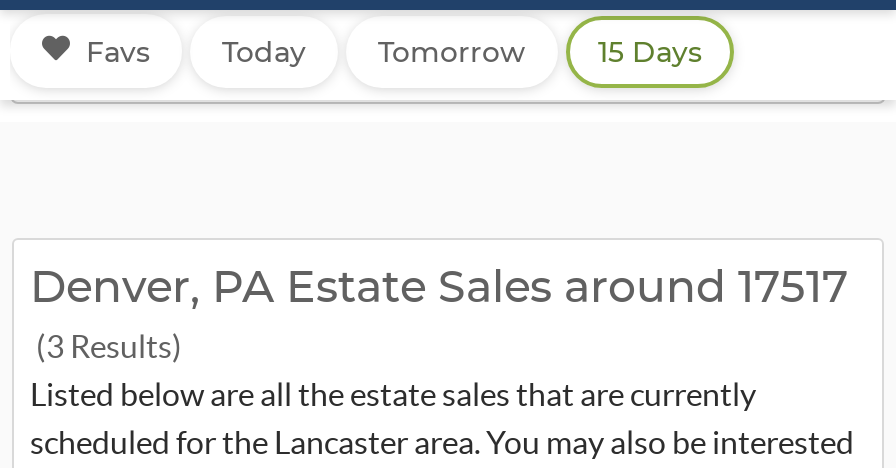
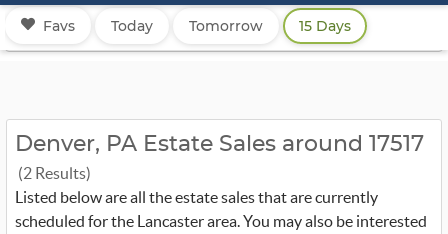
[30,328,182,364] (3 Results) -> [15,164,91,182] (2 Results)

